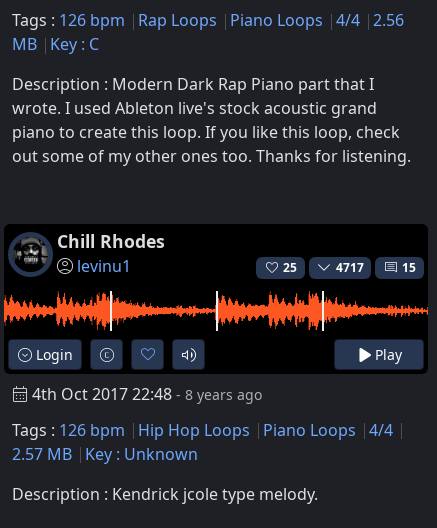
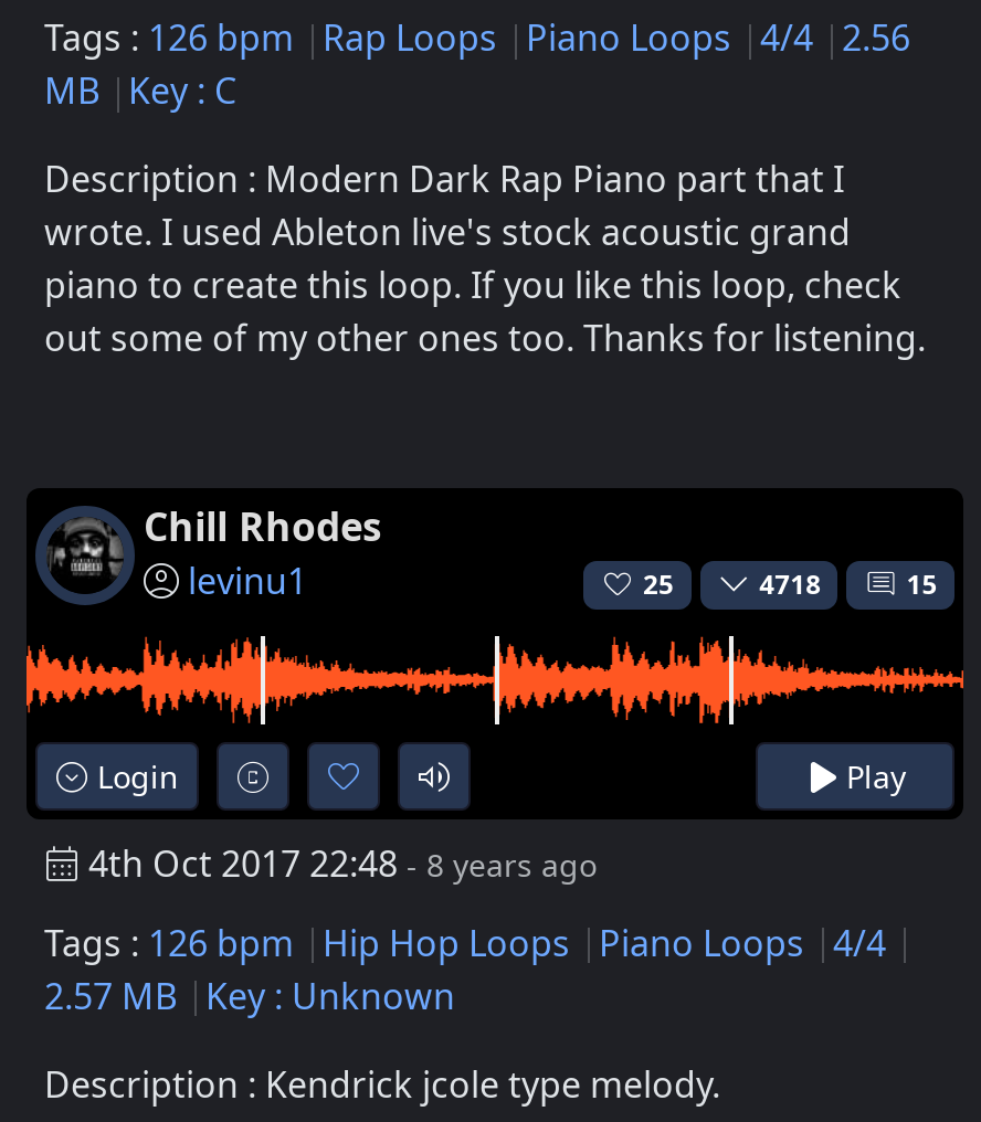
[336,259,364,276] 4717 -> [759,566,821,604] 4718

